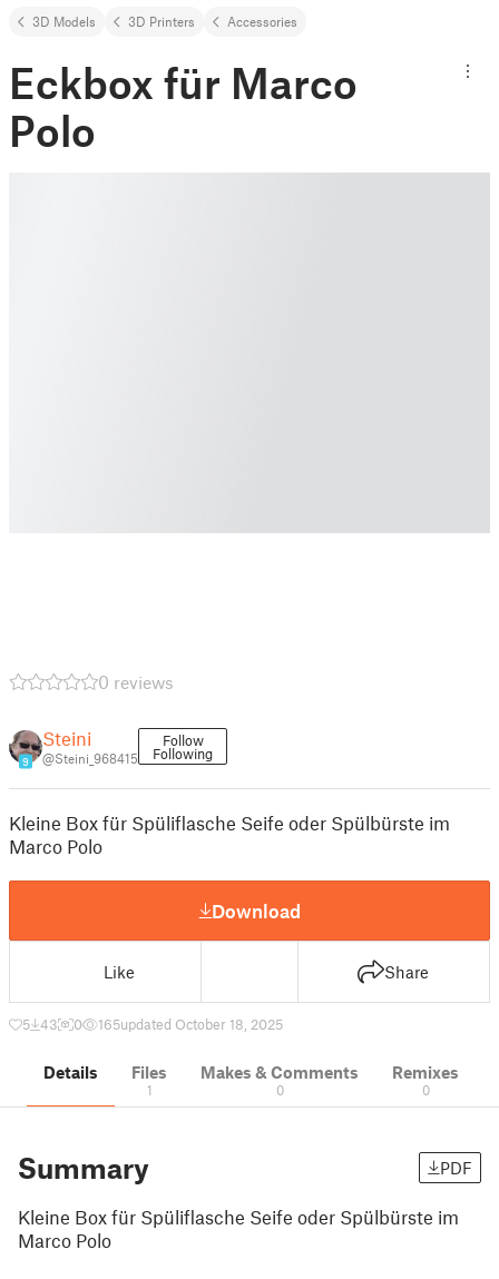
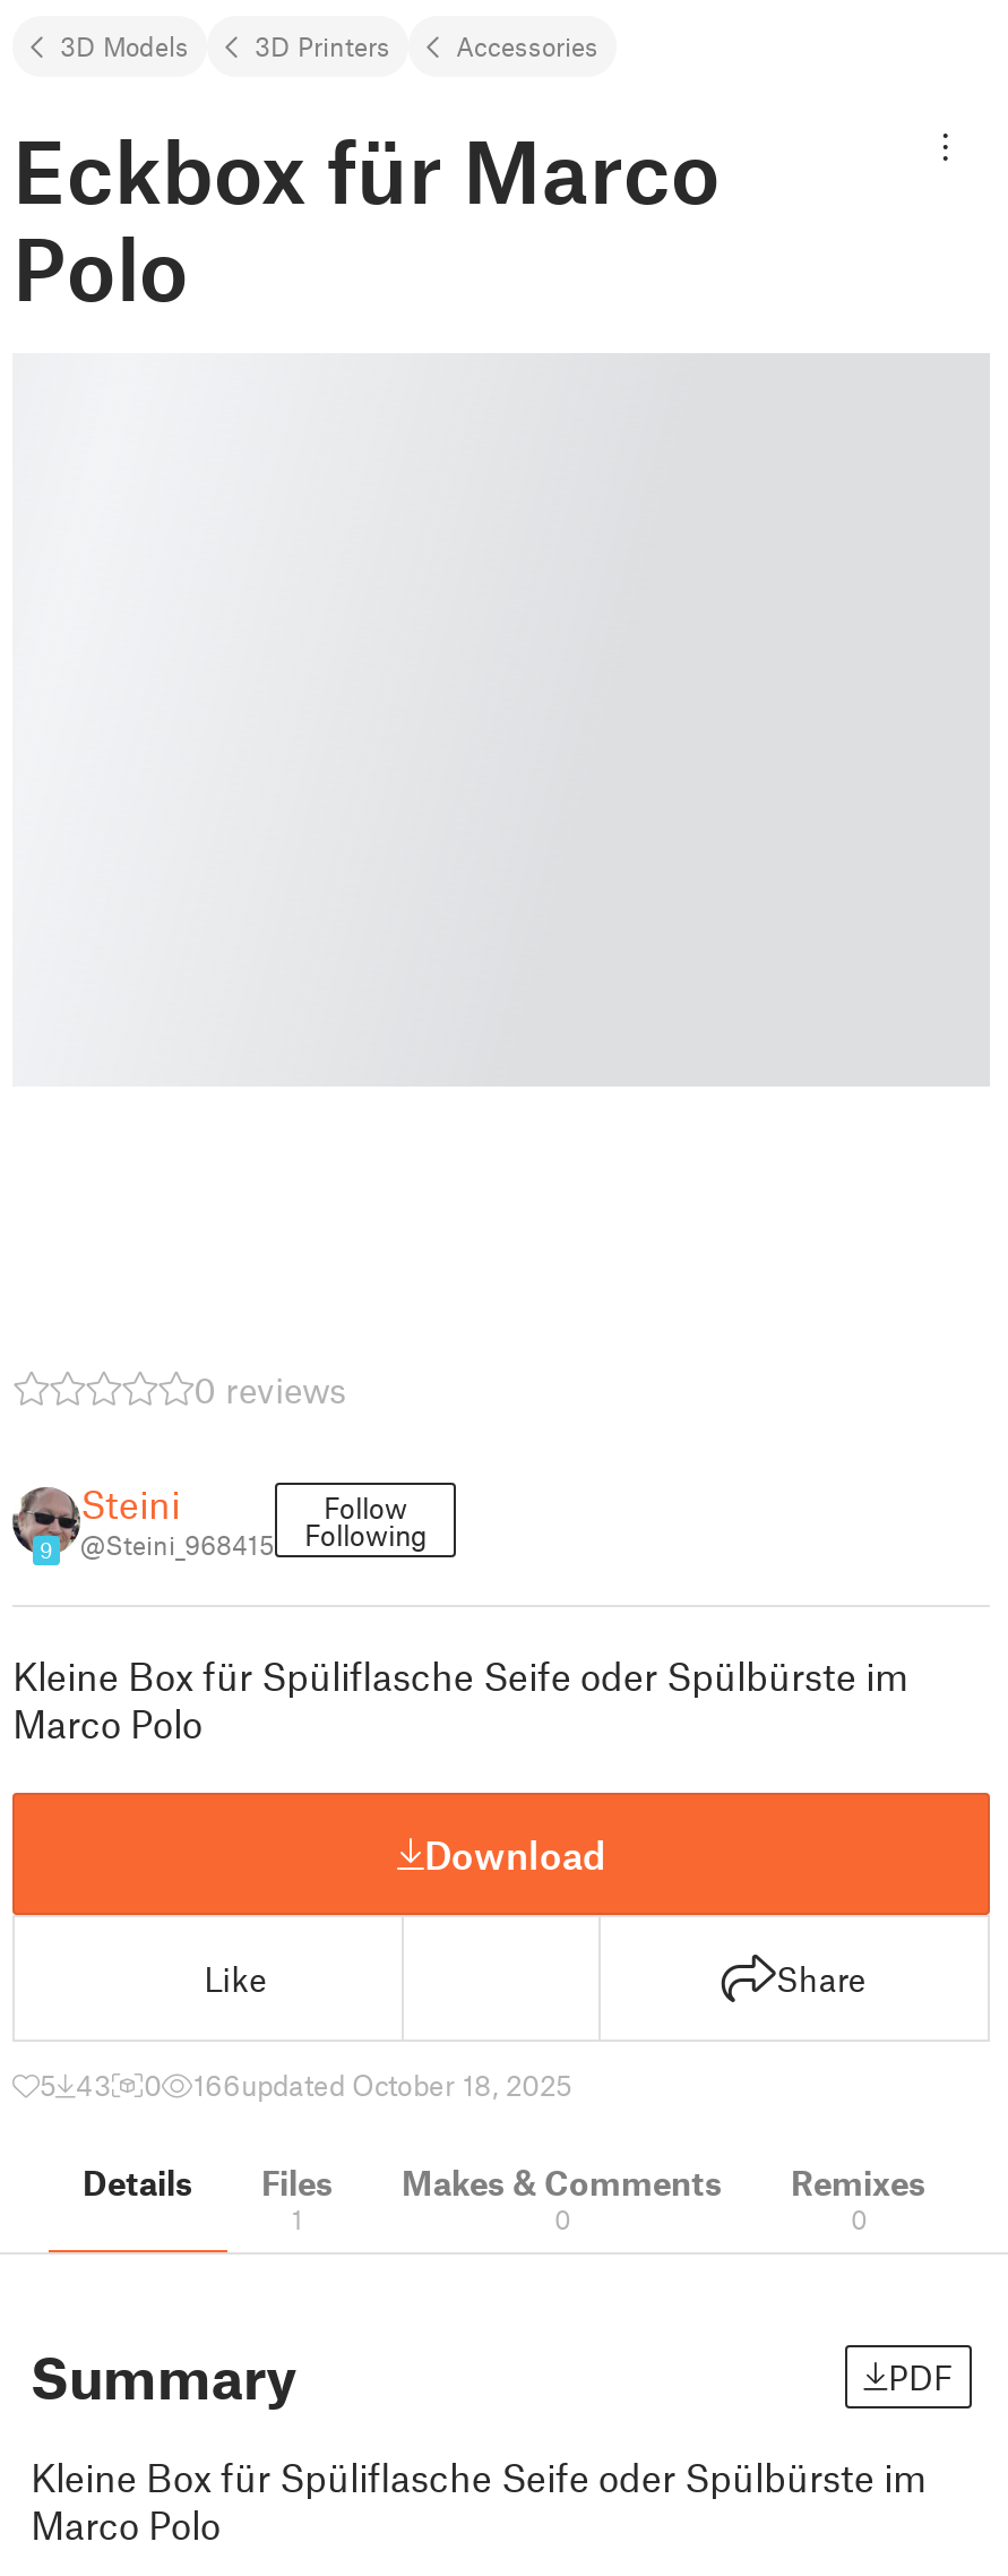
[98,1015,283,1033] 165updated October 18, 2025 -> [193,2067,571,2103] 166updated October 18, 2025

